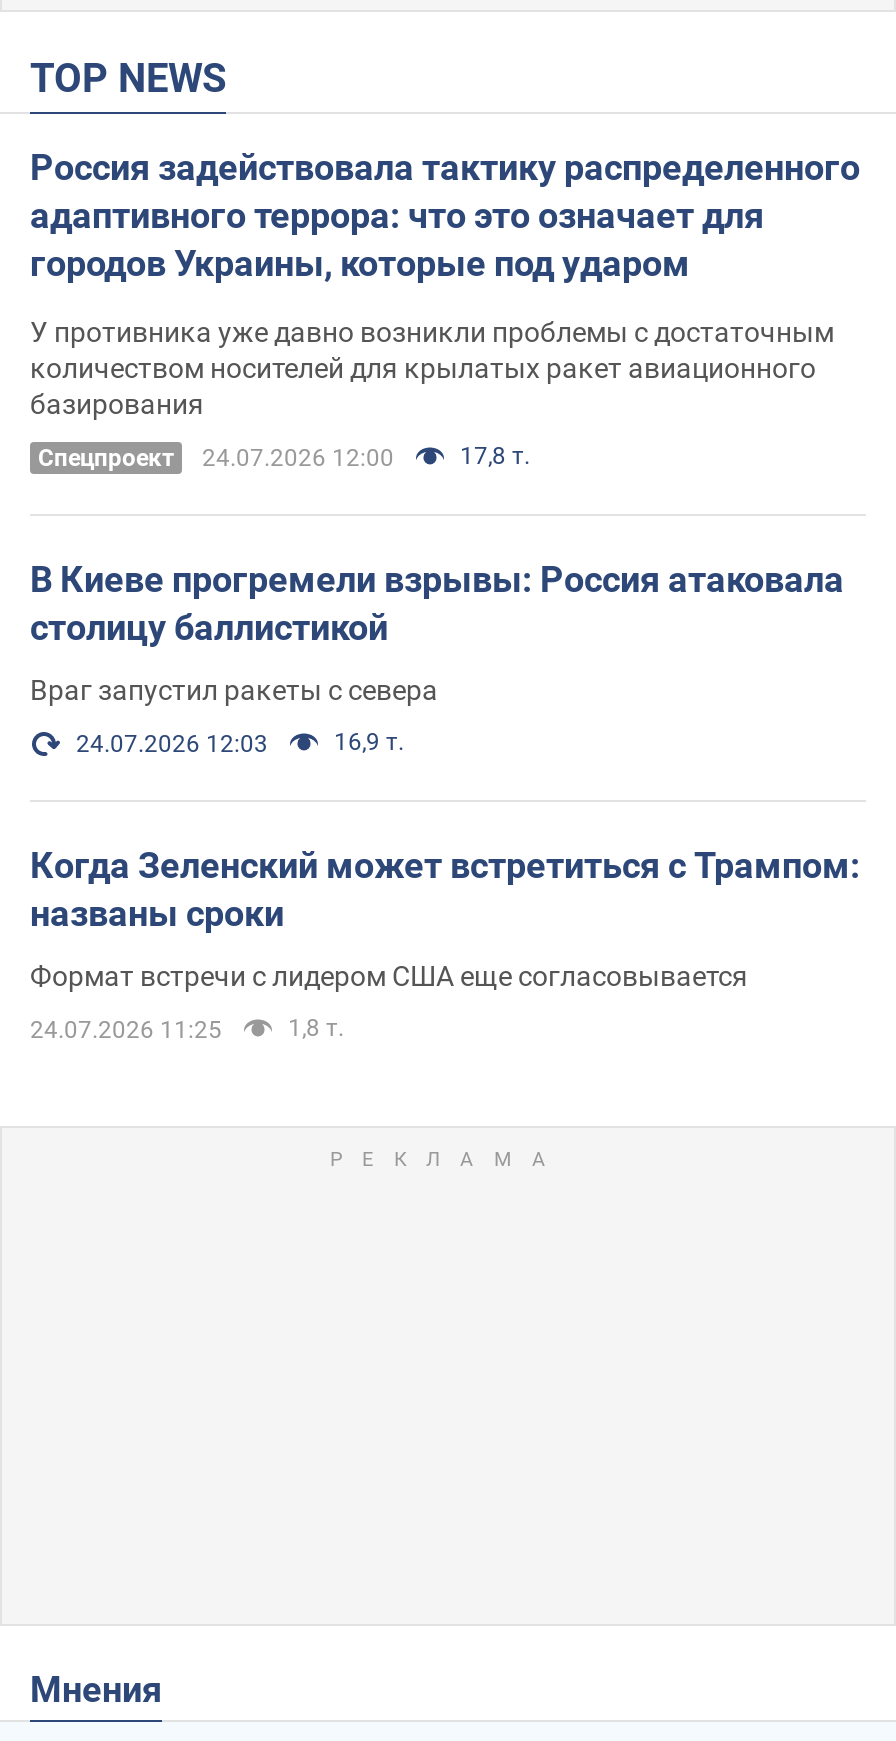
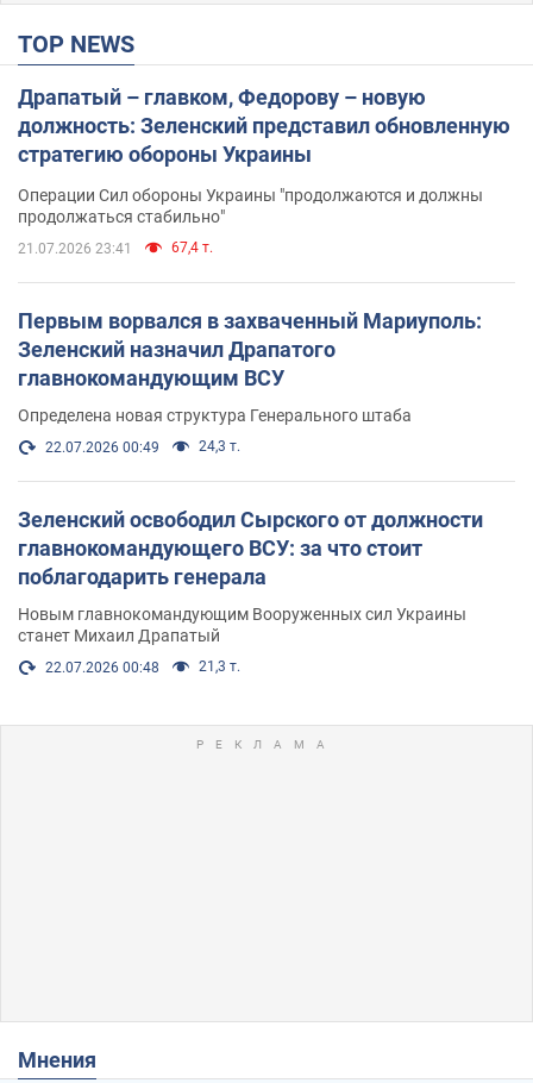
[30,146,860,284] Россия задействовала тактику распределенного | адаптивного террора: что это означает для | городов Украины, которые под ударом -> [18,85,510,167] Драпатый – главком, Федорову – новую | должность: Зеленский представил обновленную | стратегию обороны Украины
[30,316,834,420] У противника уже давно возникли проблемы с достаточным | количеством носителей для крылатых ракет авиационного | базирования -> [18,186,483,226] Операции Сил обороны Украины "продолжаются и должны | продолжаться стабильно"
[38,442,530,472] Спецпроект | 24.07.2026 12:00 | 17,8 т. -> [18,239,213,257] 21.07.2026 23:41 | 67,4 т.
[30,558,844,648] В Киеве прогремели взрывы: Россия атаковала | столицу баллистикой -> [18,308,482,391] Первым ворвался в захваченный Мариуполь: | Зеленский назначил Драпатого | главнокомандующим ВСУ
[30,674,438,706] Враг запустил ракеты с севера -> [18,406,412,425] Определена новая структура Генерального штаба
[76,728,404,758] 24.07.2026 12:03 | 16,9 т. -> [45,438,240,456] 22.07.2026 00:49 | 24,3 т.
[30,844,860,934] Когда Зеленский может встретиться с Трампом: | названы сроки -> [18,507,483,589] Зеленский освободил Сырского от должности | главнокомандующего ВСУ: за что стоит | поблагодарить генерала
[30,960,748,992] Формат встречи с лидером США еще согласовывается -> [18,605,466,645] Новым главнокомандующим Вооруженных сил Украины | станет Михаил Драпатый
[30,1014,344,1044] 24.07.2026 11:25 | 1,8 т. -> [45,658,240,676] 22.07.2026 00:48 | 21,3 т.

